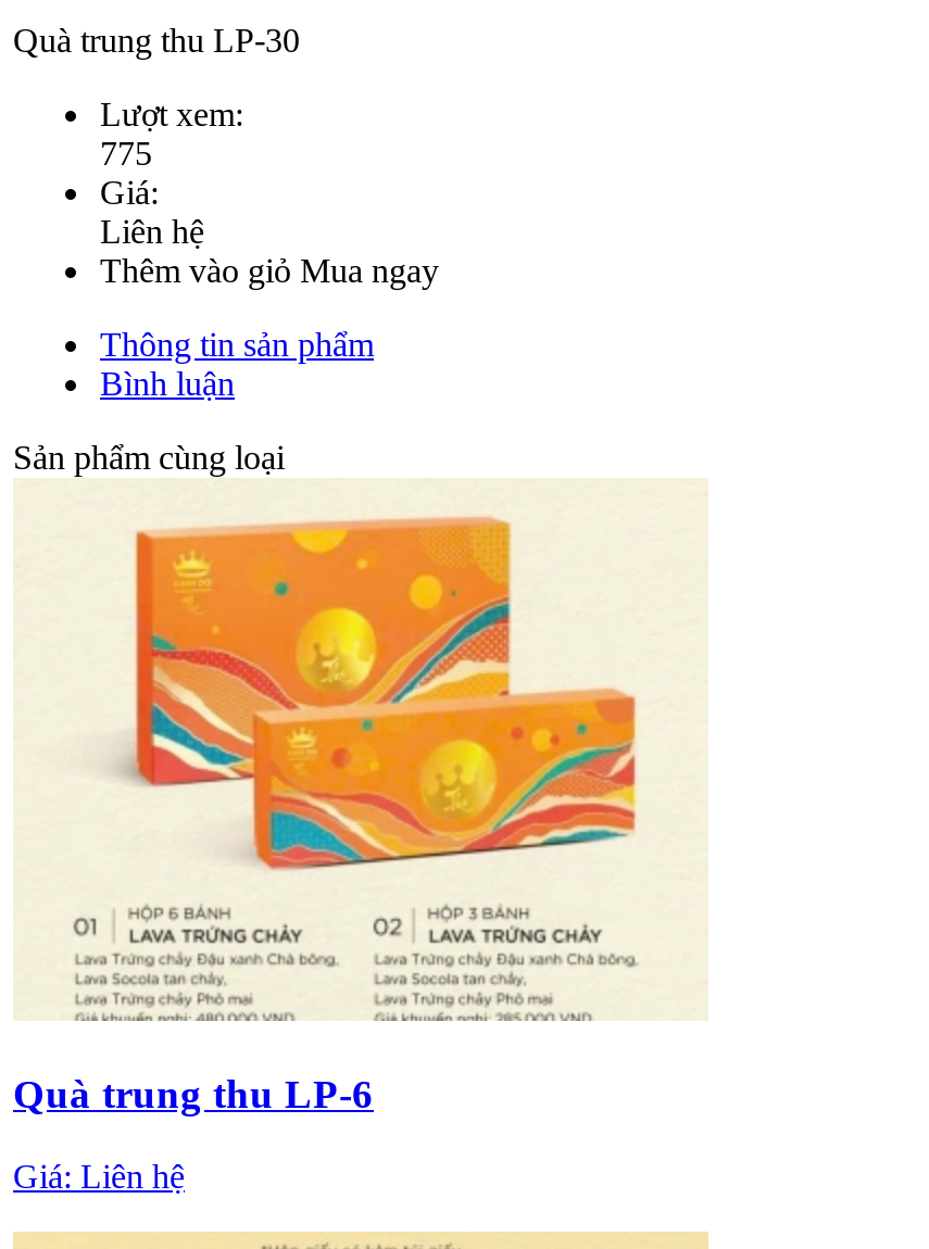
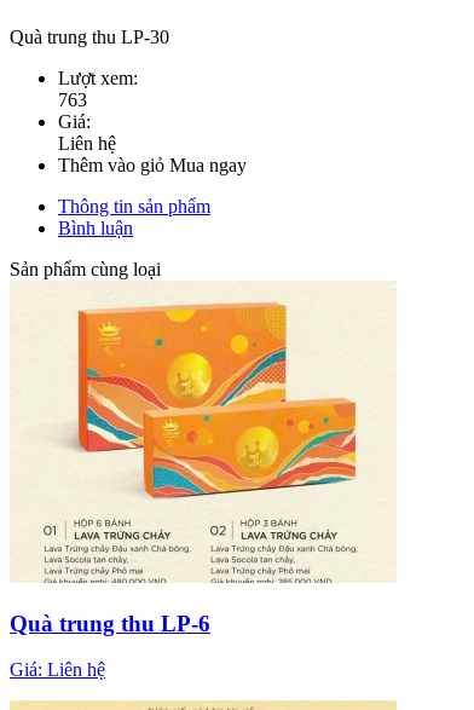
[100,134,152,171] 775 -> [58,89,87,110] 763

